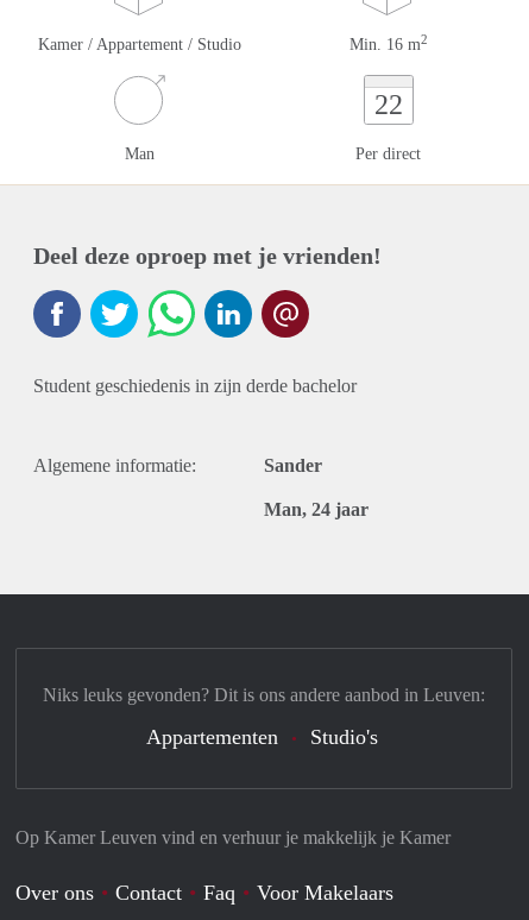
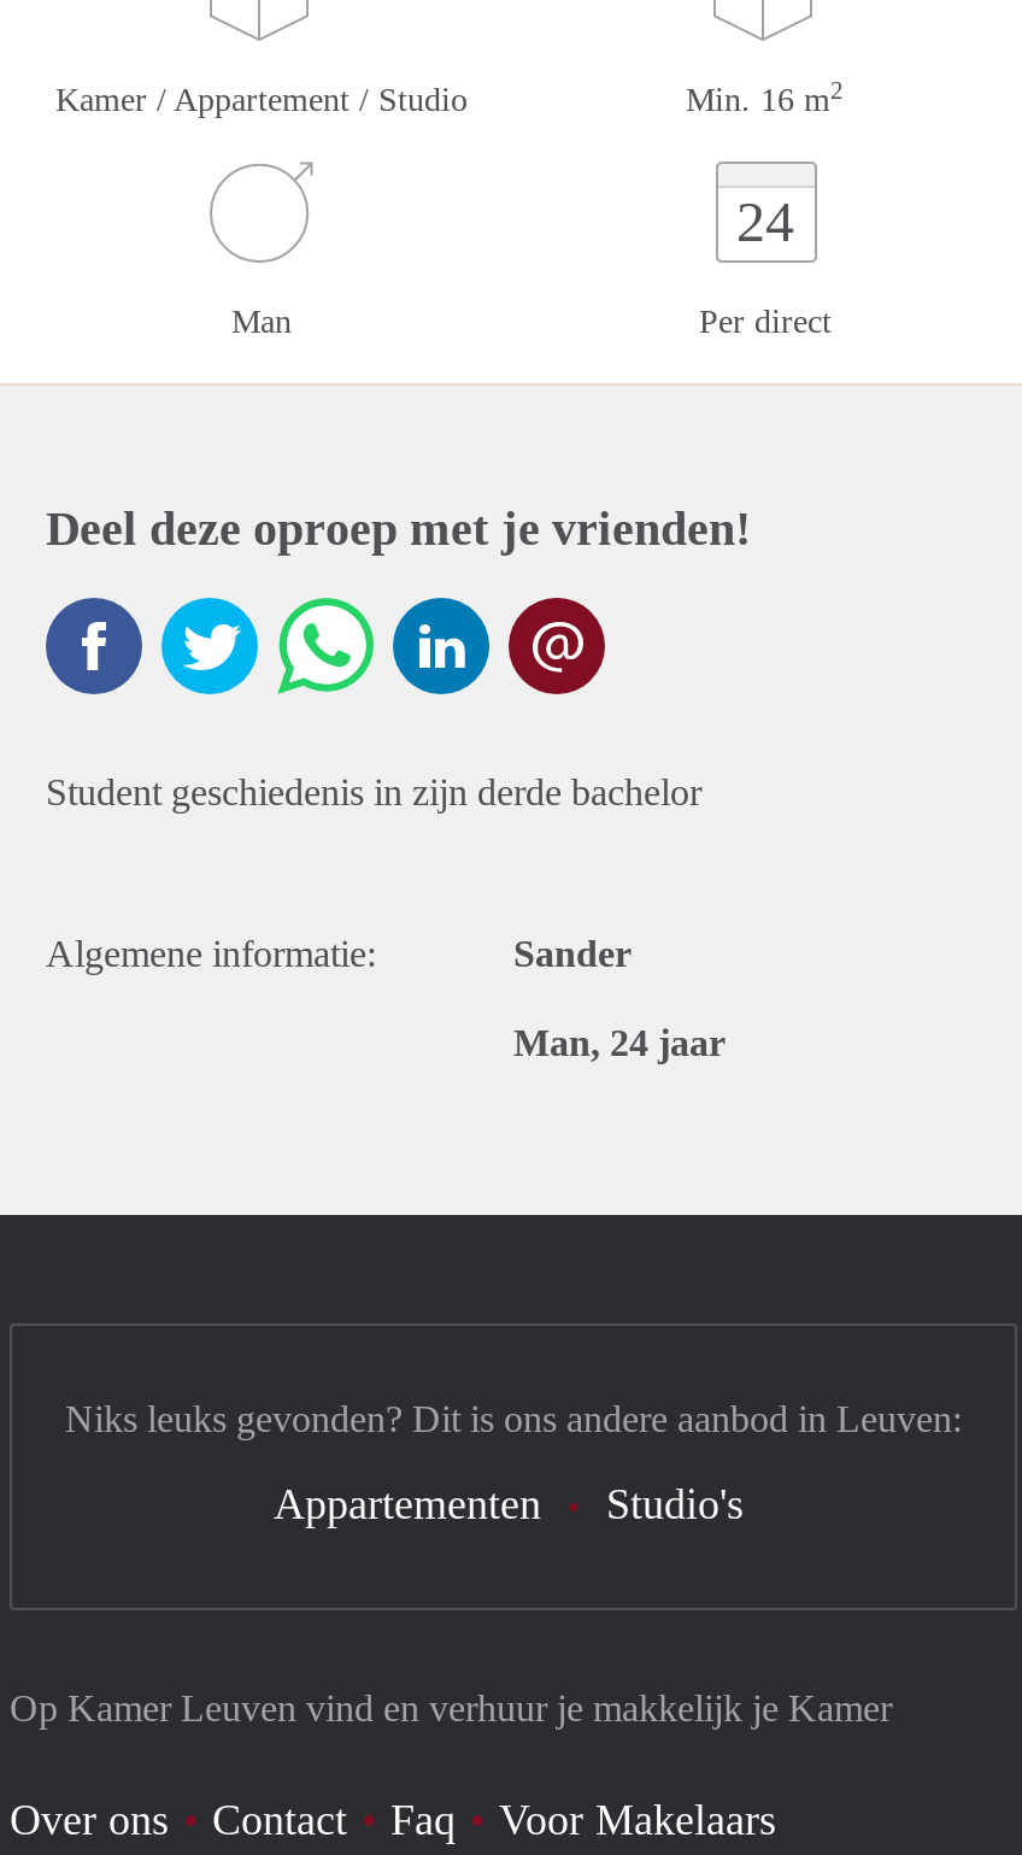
[374,89,402,120] 22 -> [736,190,794,253] 24

